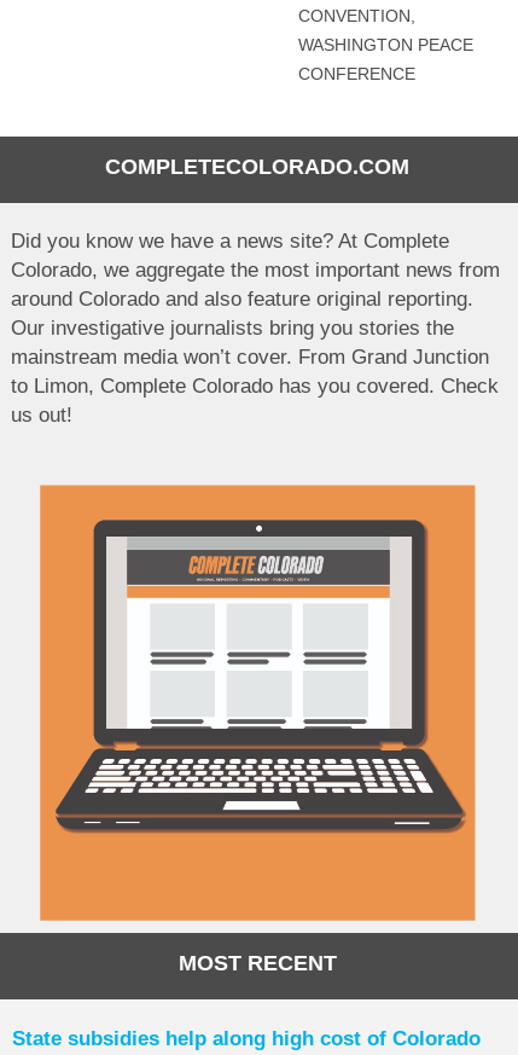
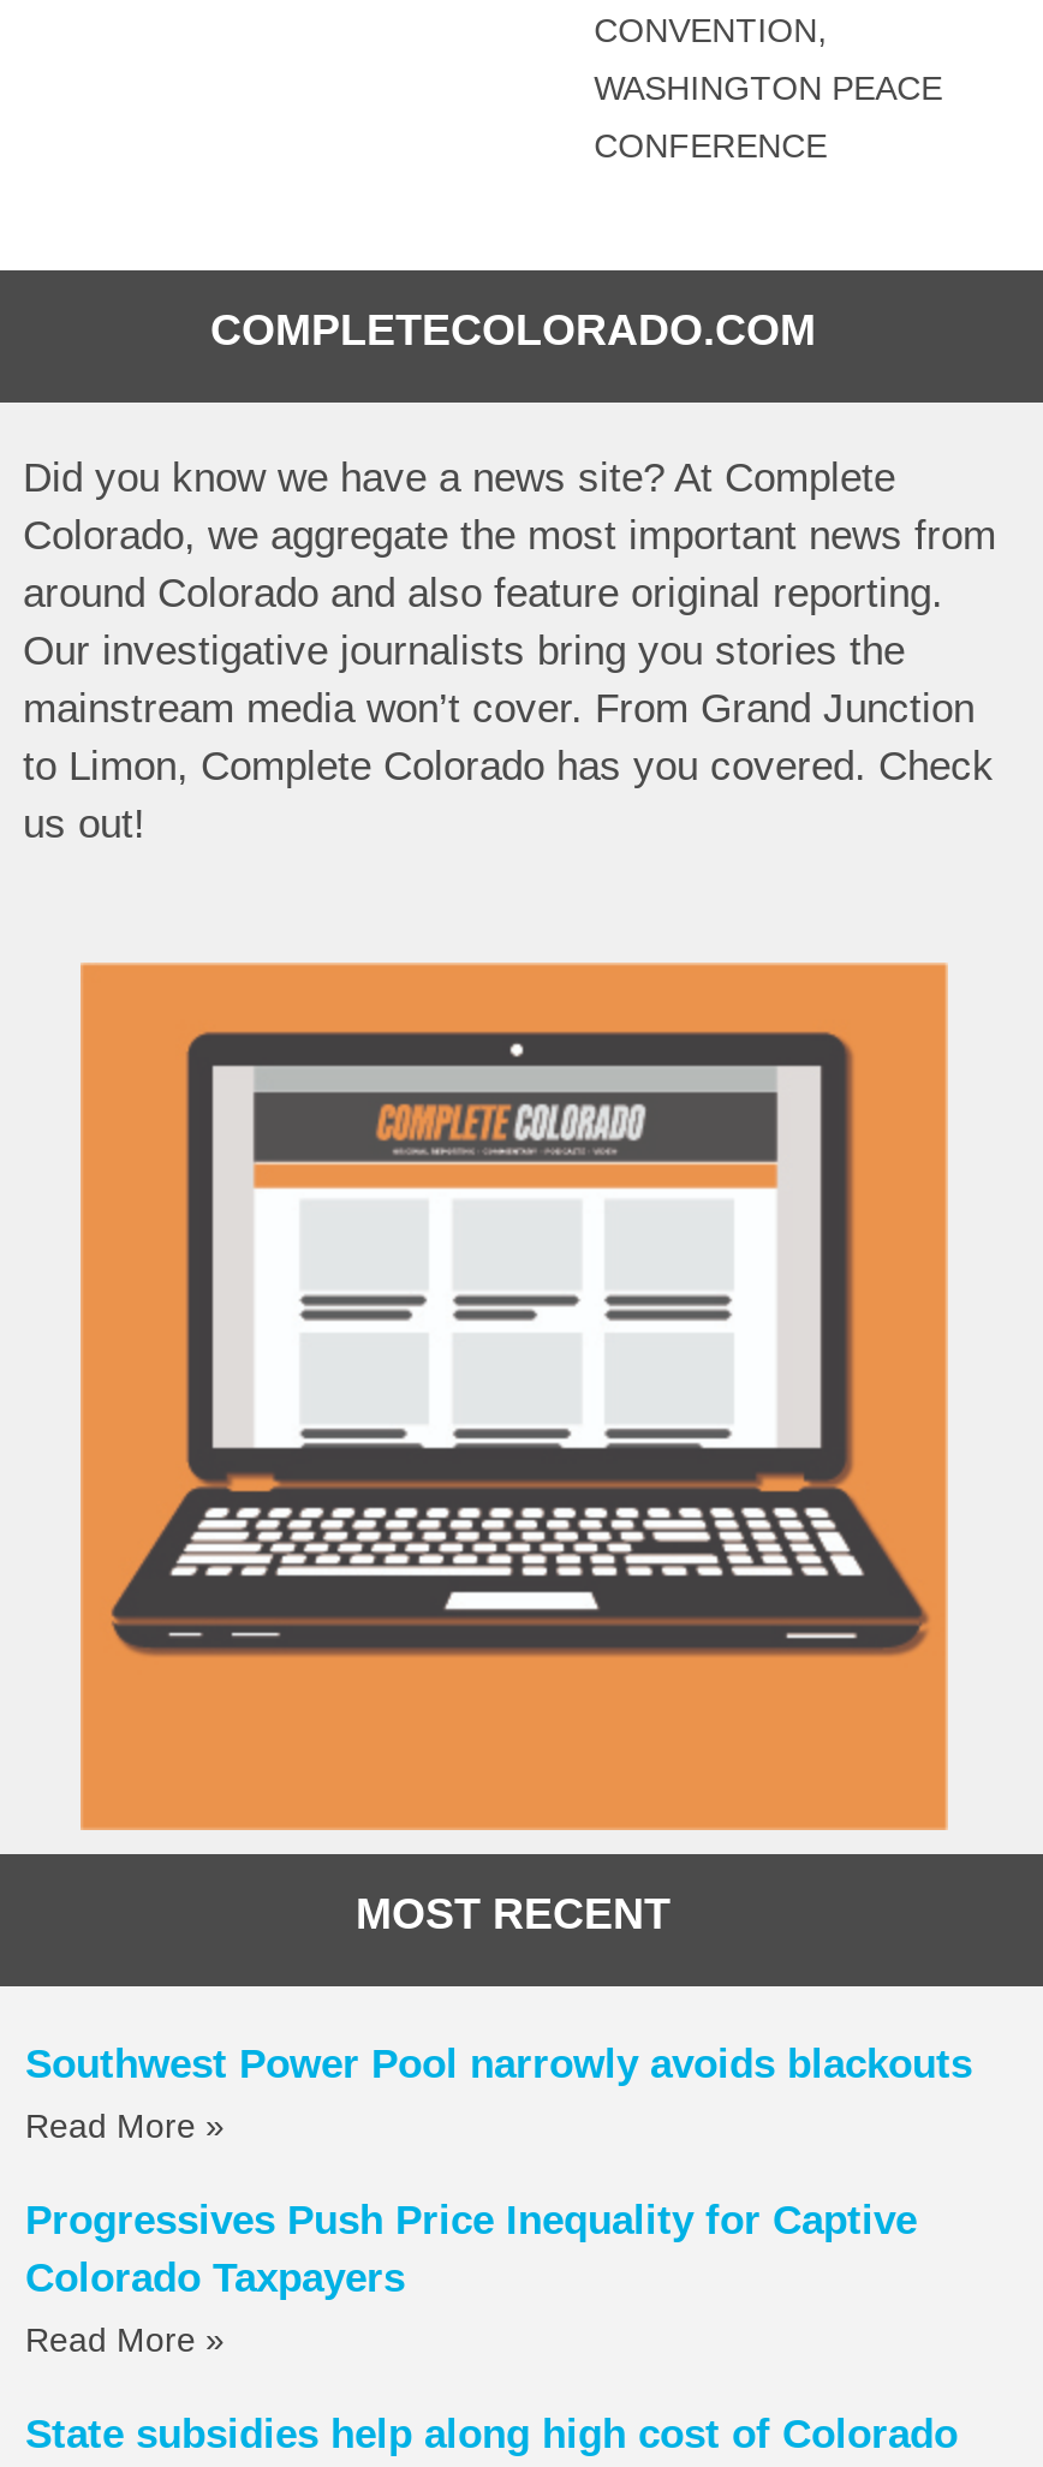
none -> [25,2041,996,2359] Southwest Power Pool narrowly avoids blackouts | Read More » | Progressives Push Price Inequality for Captive | Colorado Taxpayers | Read More »

